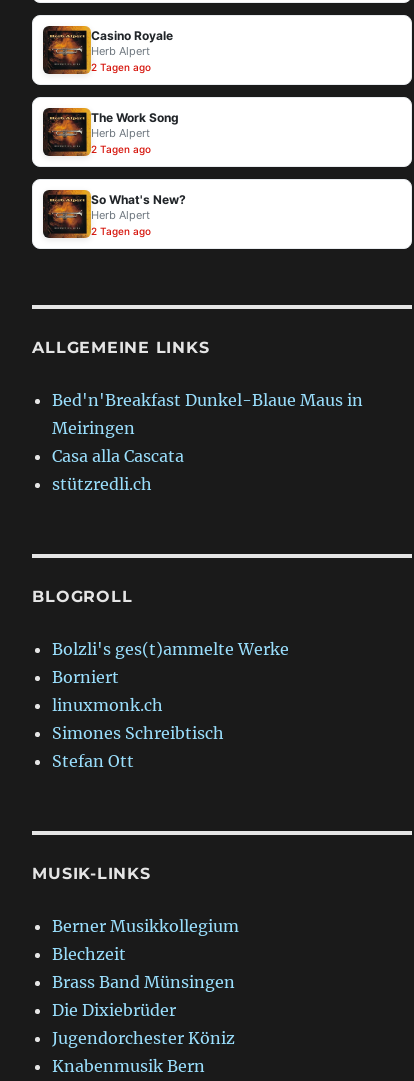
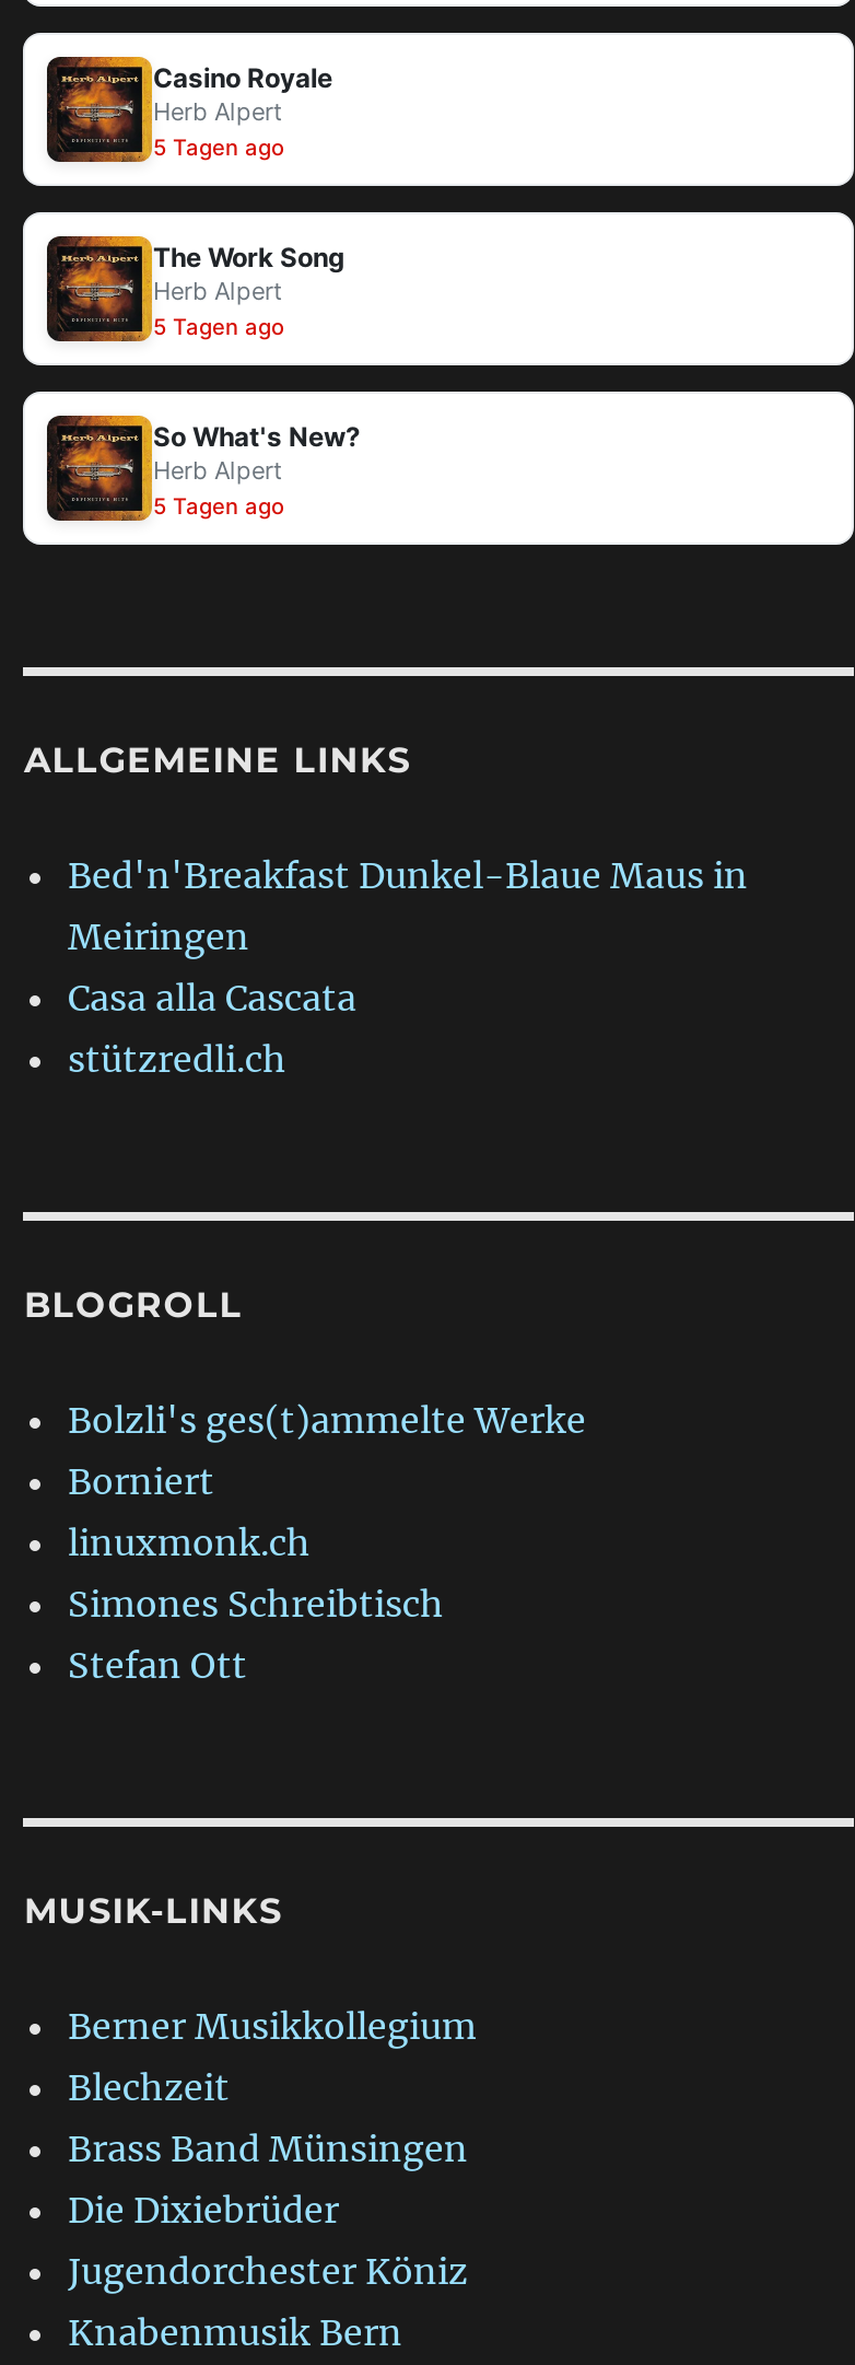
[91,61,151,73] 2 Tagen ago -> [153,133,284,159] 5 Tagen ago
[91,143,151,155] 2 Tagen ago -> [153,312,284,338] 5 Tagen ago
[91,225,151,237] 2 Tagen ago -> [153,491,284,518] 5 Tagen ago

